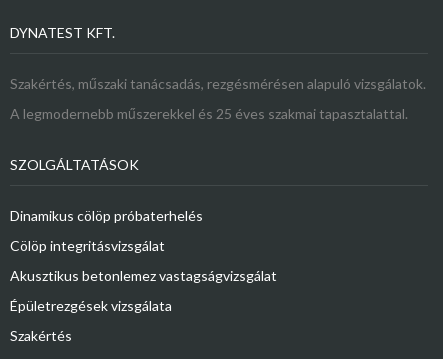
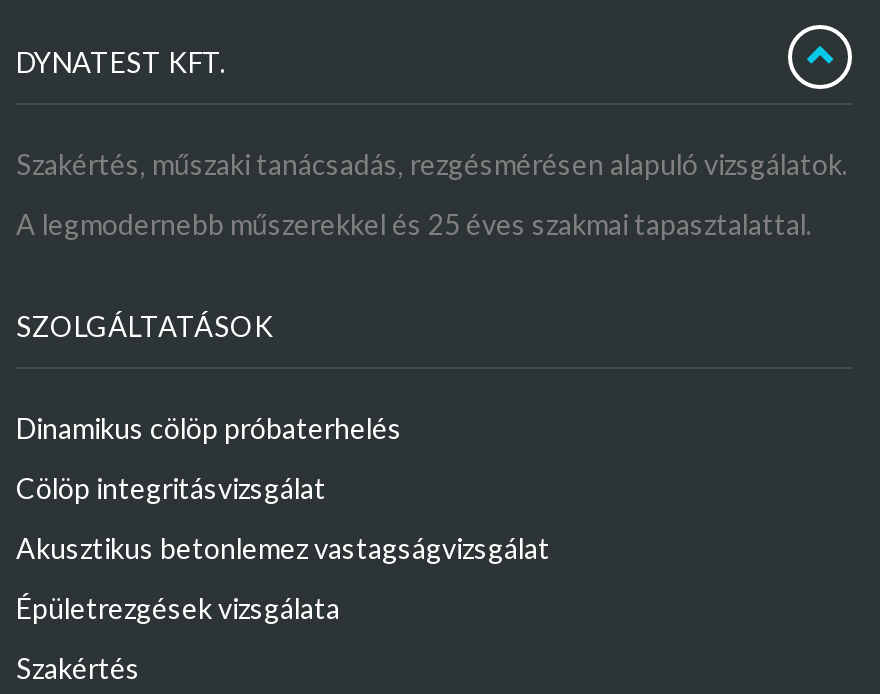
none -> [786,23,854,91] [image]

